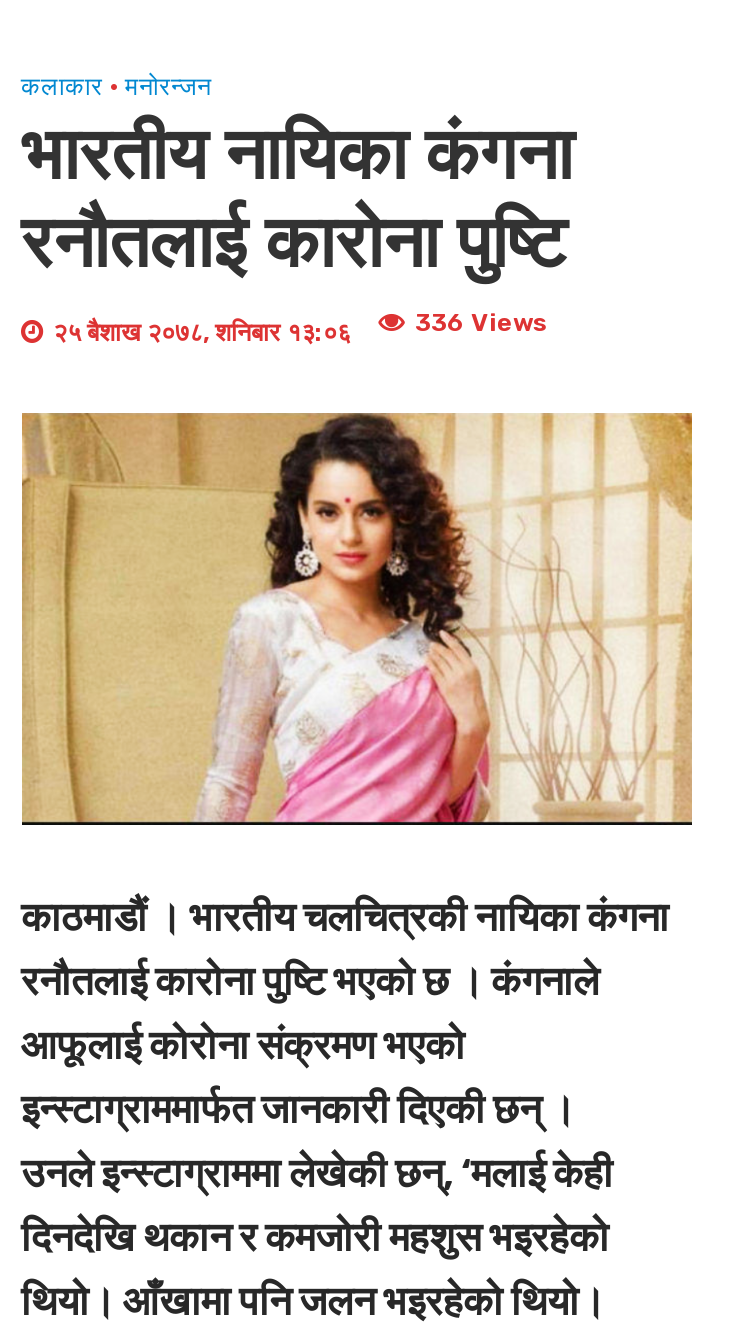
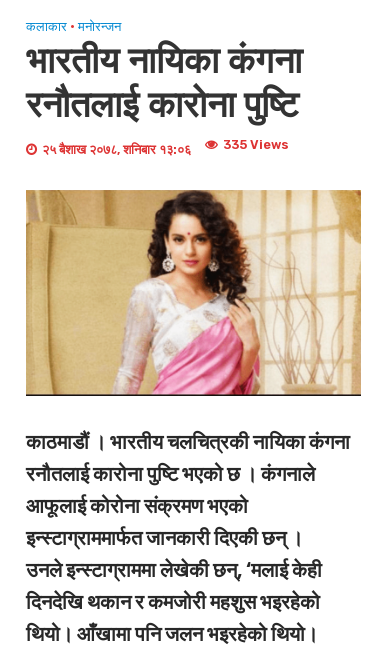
[415,306,549,336] 336 Views -> [222,137,288,152] 335 Views

